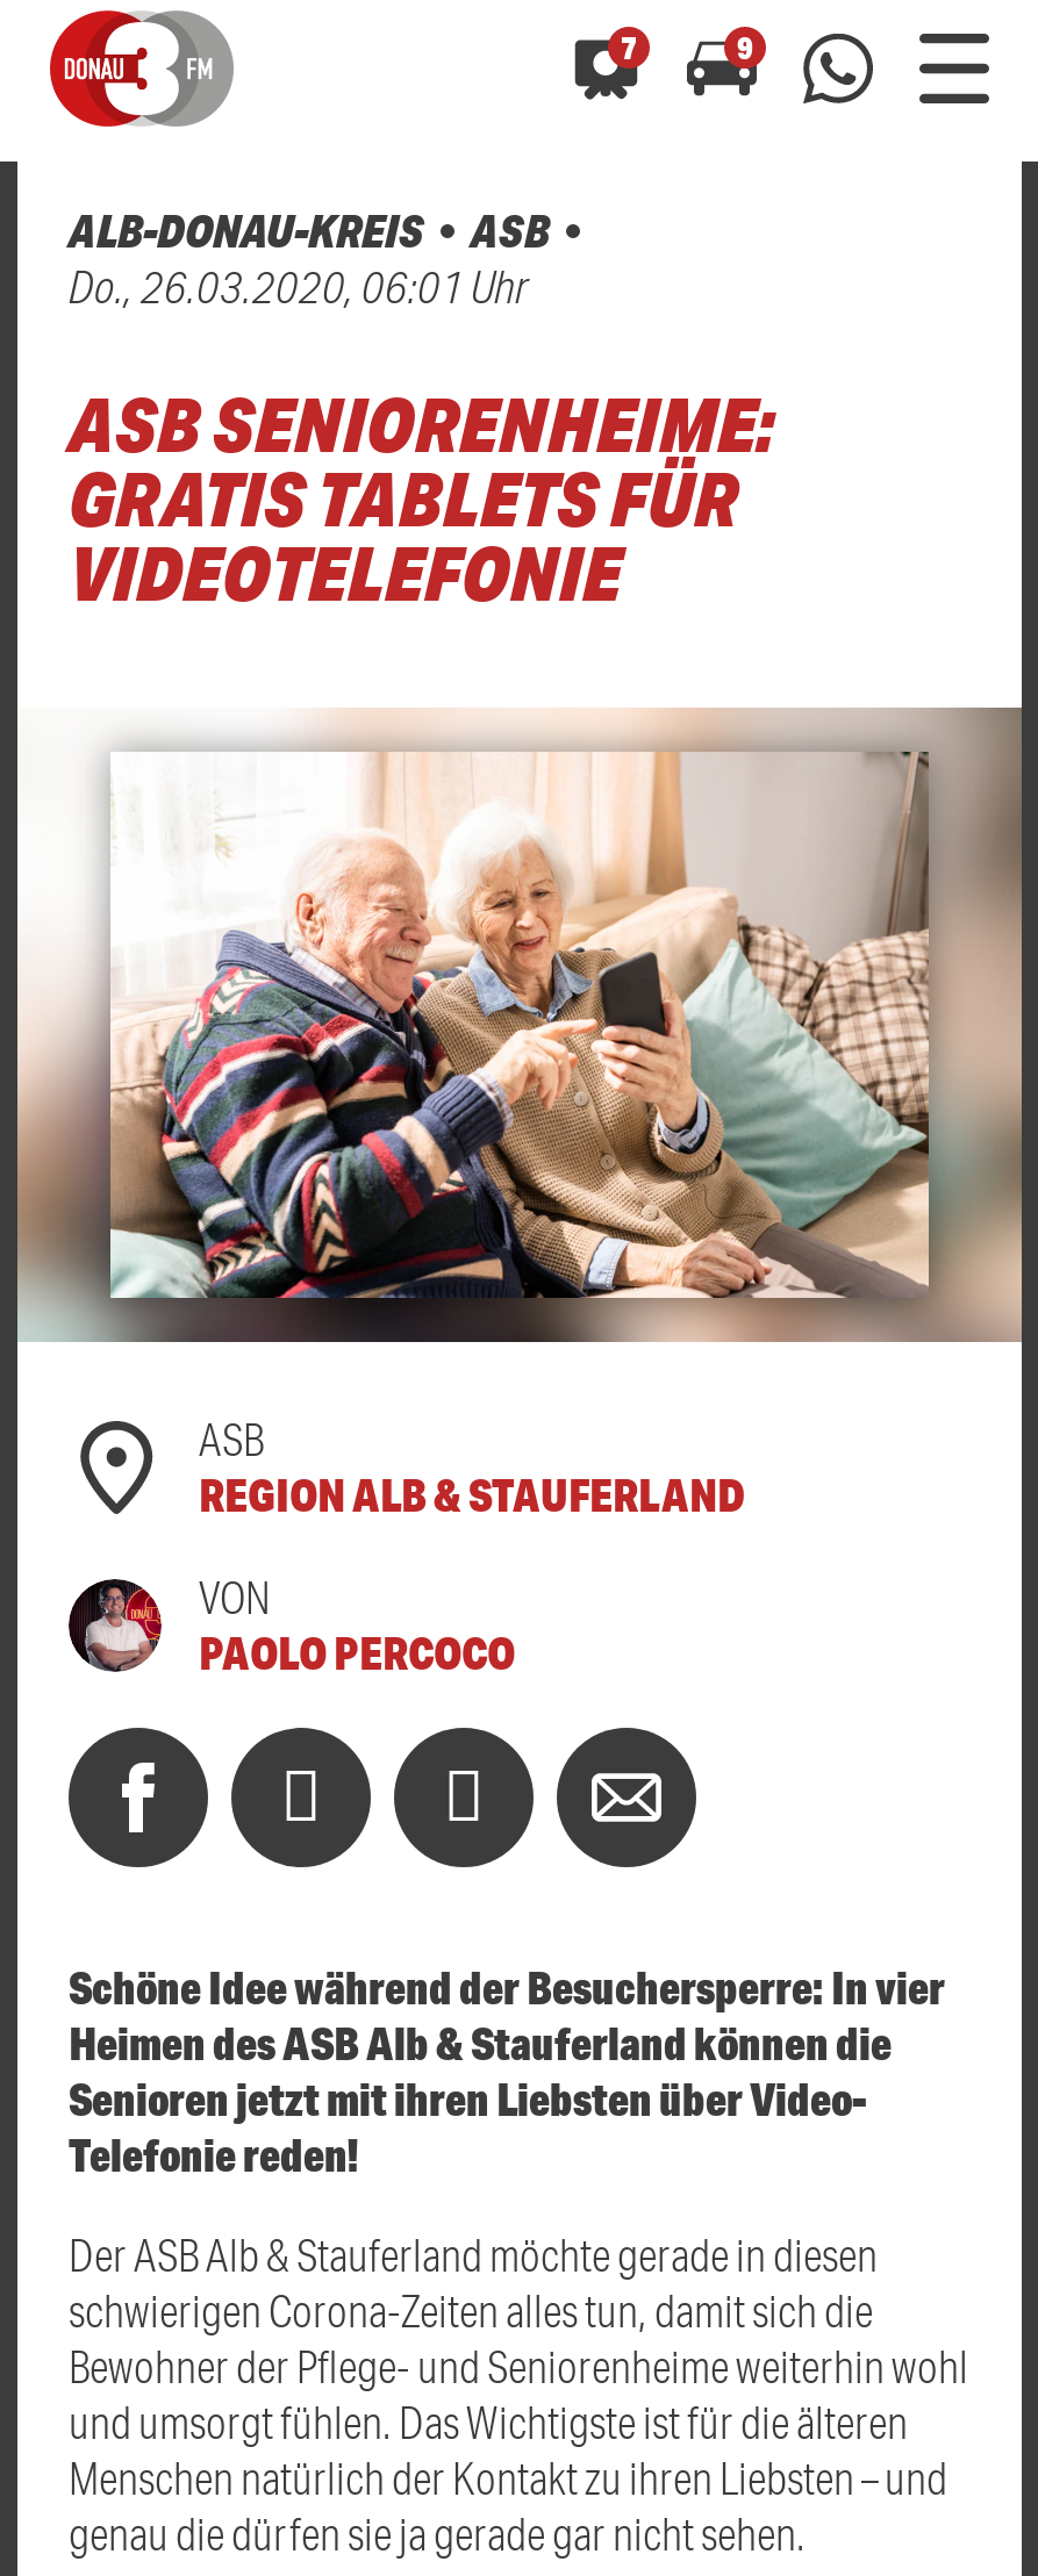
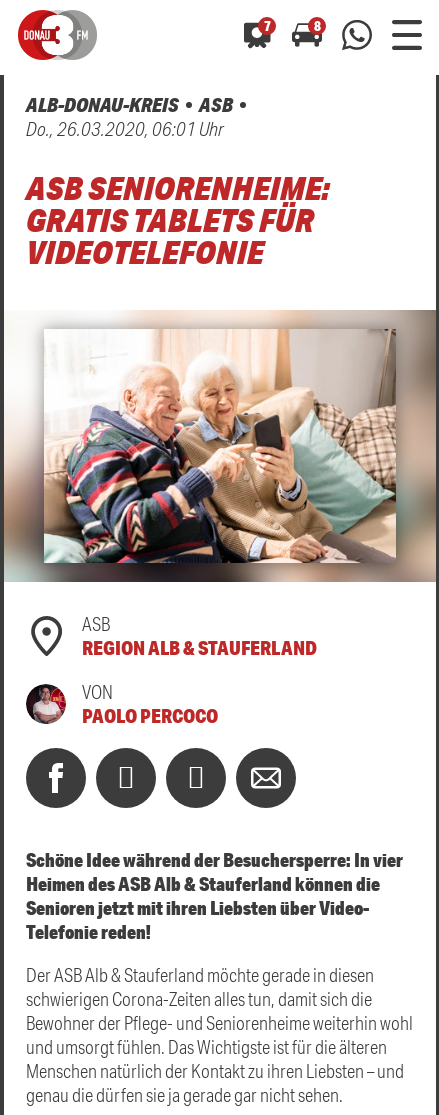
[737,27,753,69] 9 -> [313,17,320,35] 8

